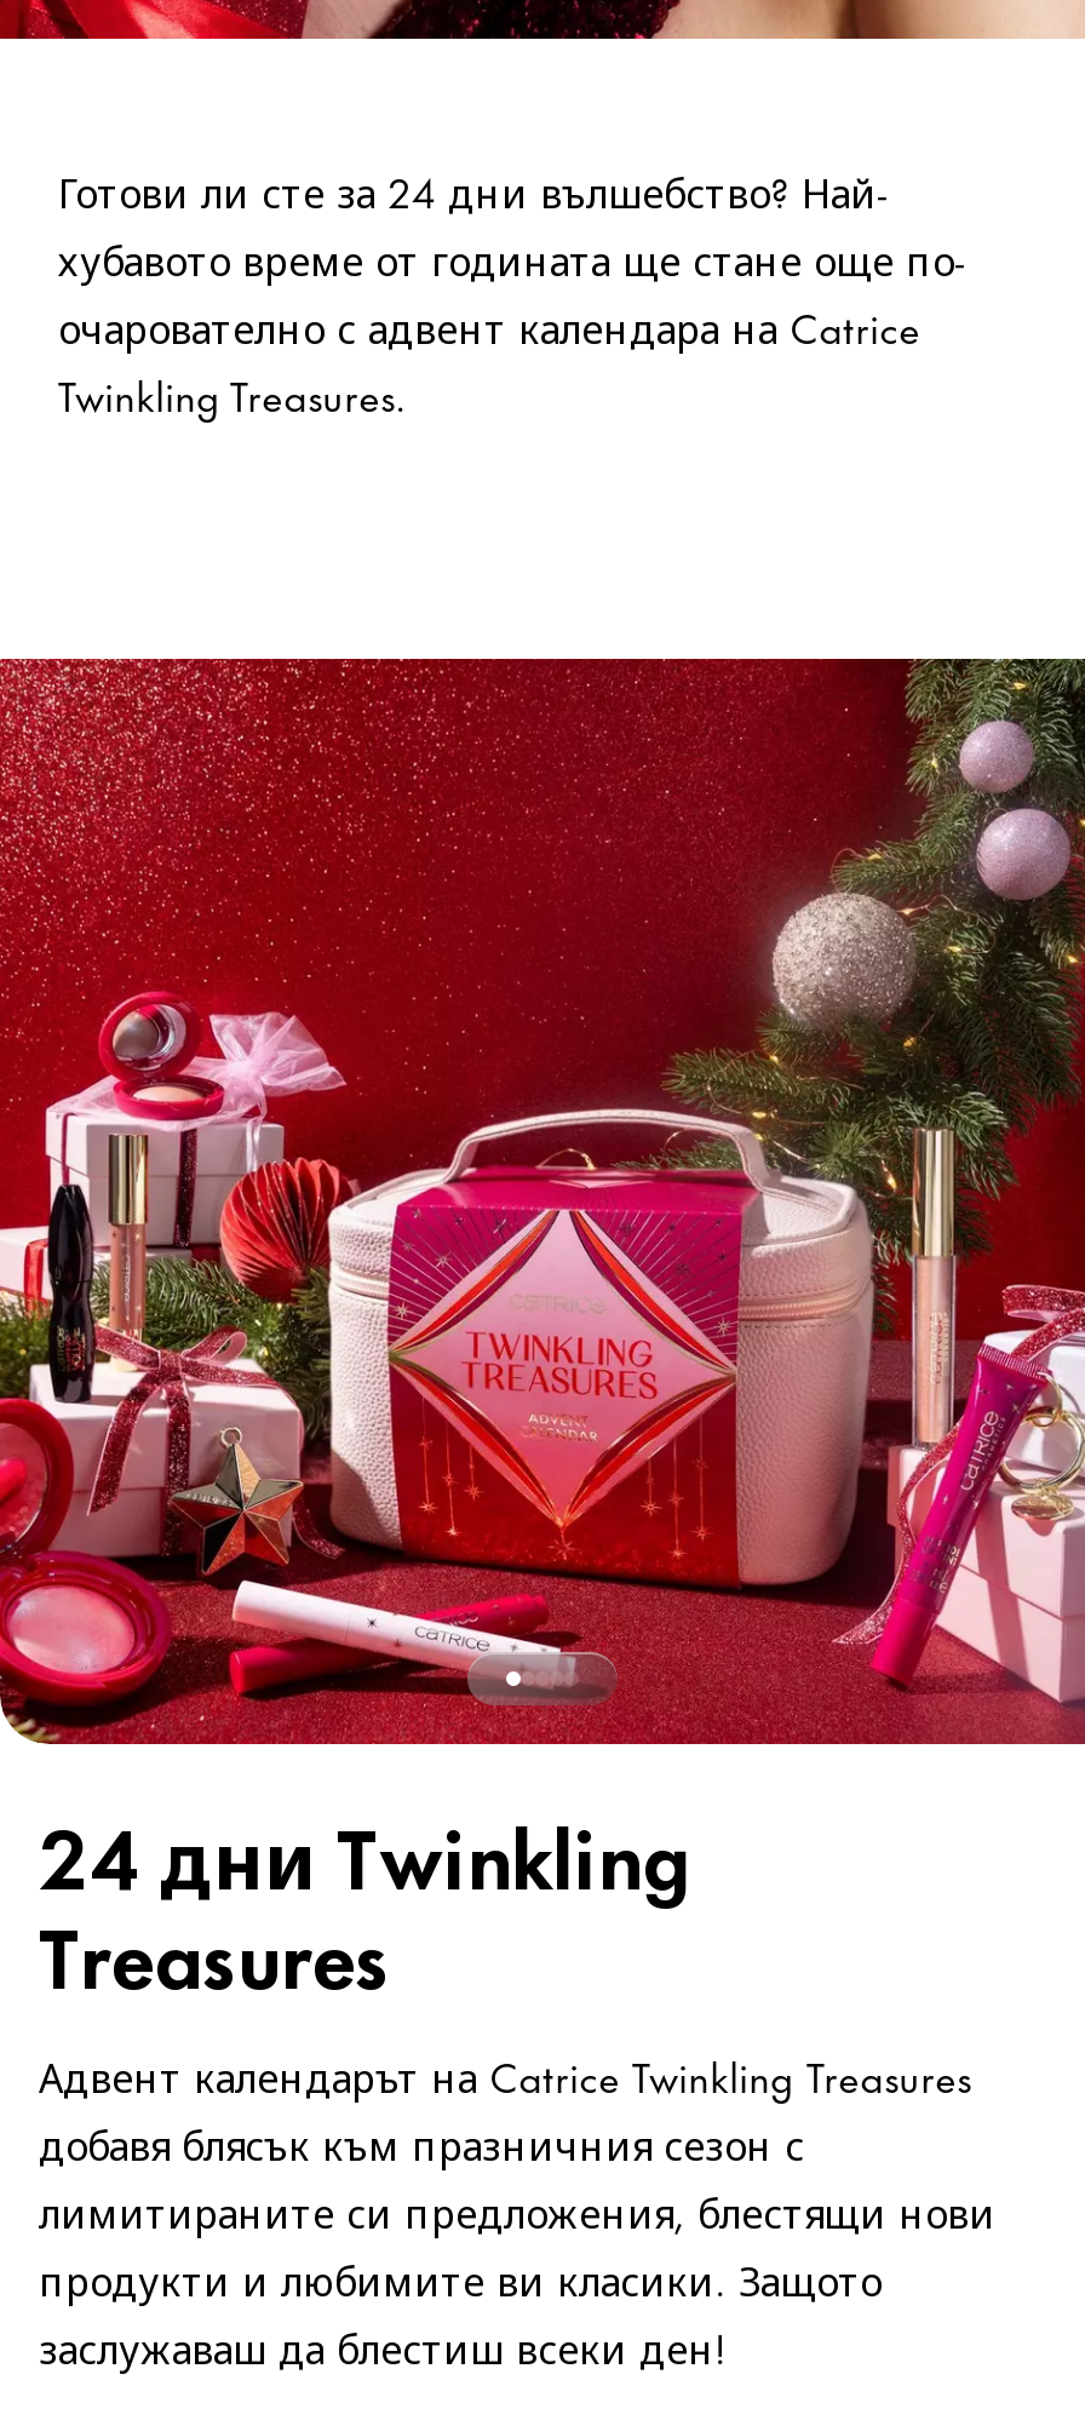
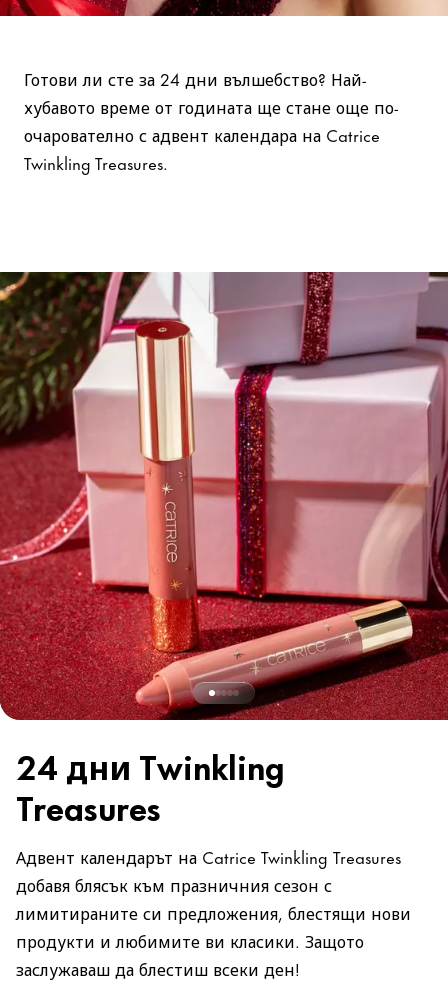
[7,656,1078,1747] [image] -> [3,271,445,721] [image]

